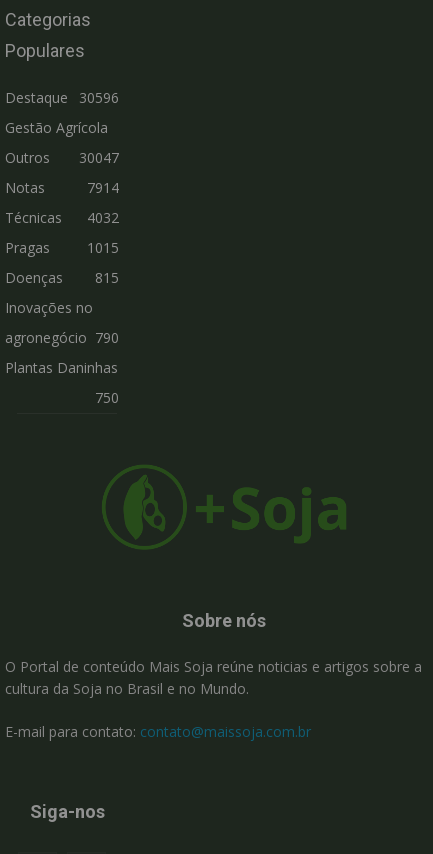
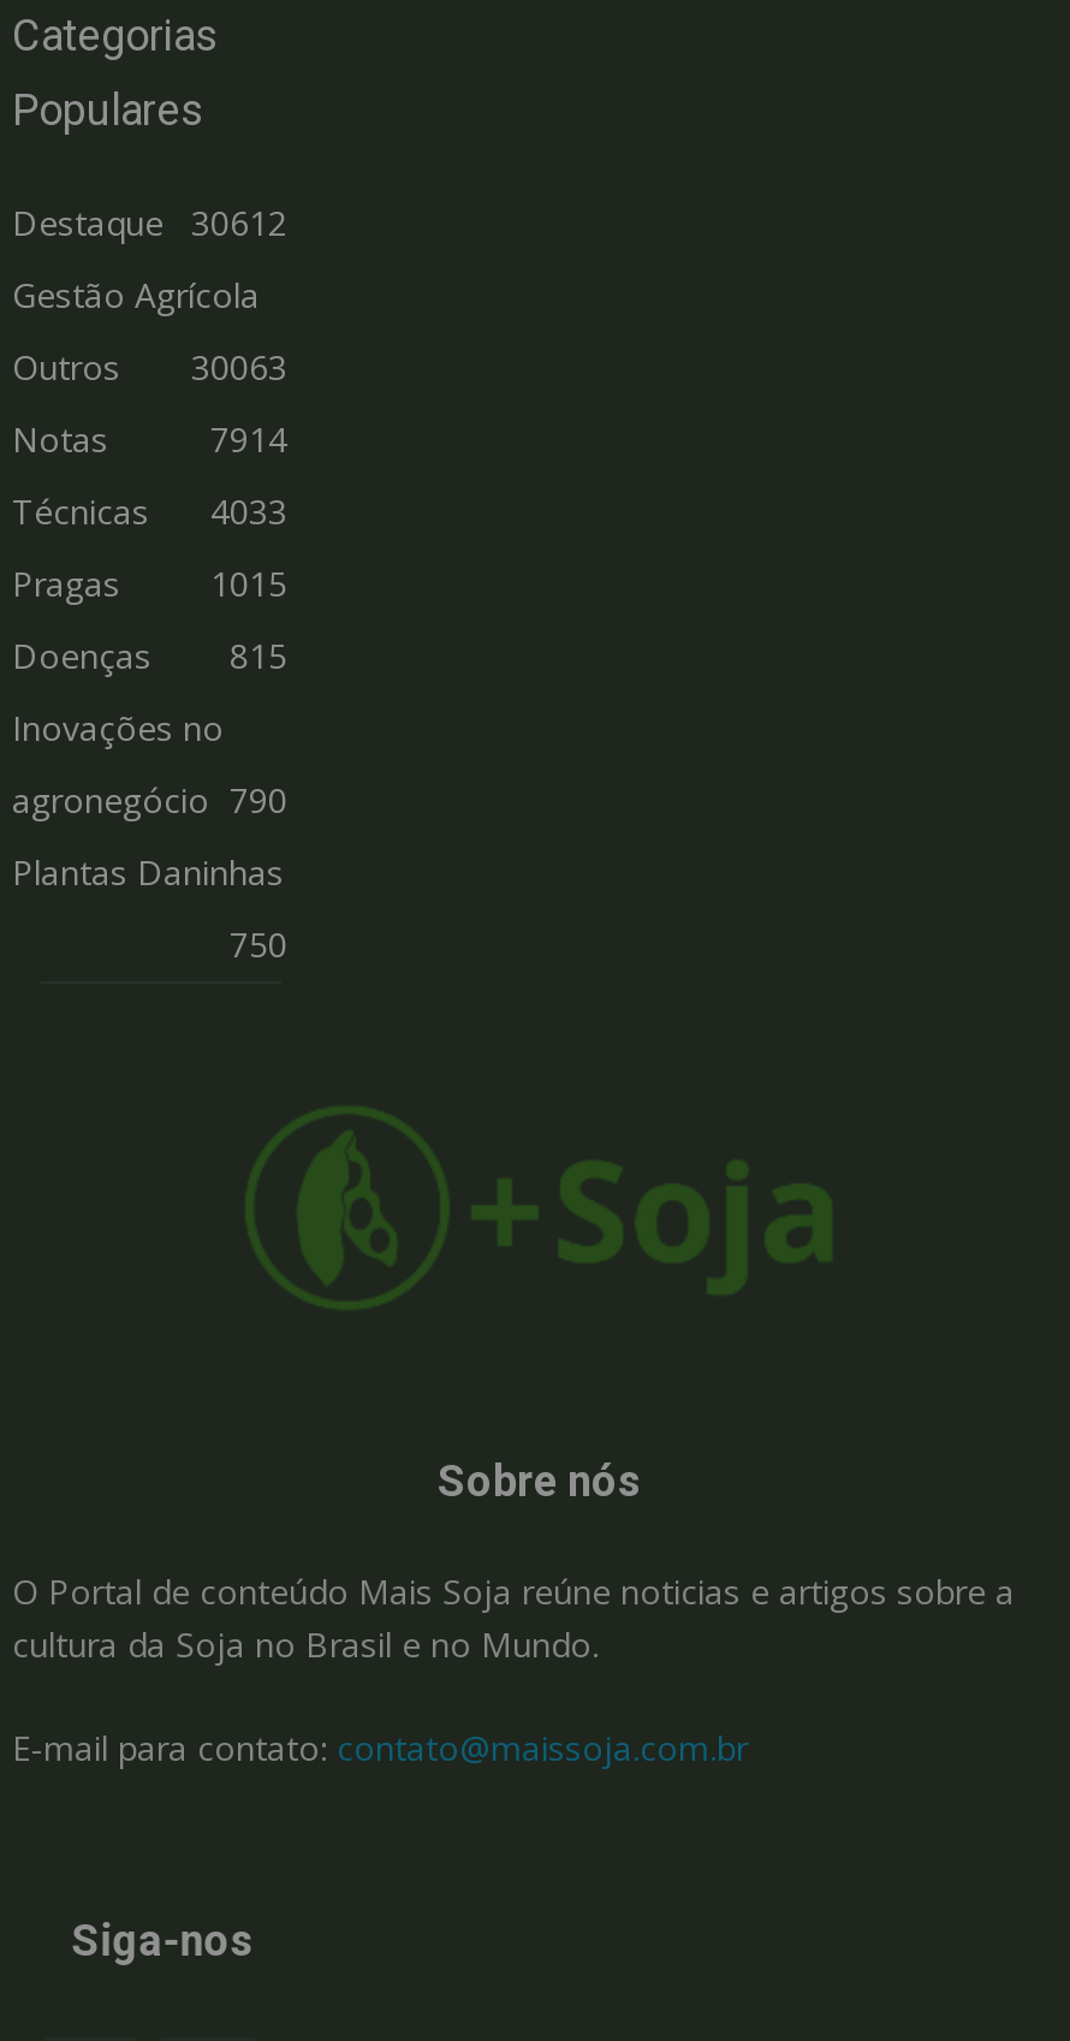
[5,88,119,107] Destaque 30596 -> [12,200,287,245] Destaque 30612
[5,148,119,167] Outros 30047 -> [12,344,287,390] Outros 30063
[5,208,119,227] Técnicas 4032 -> [12,488,287,534] Técnicas 4033

